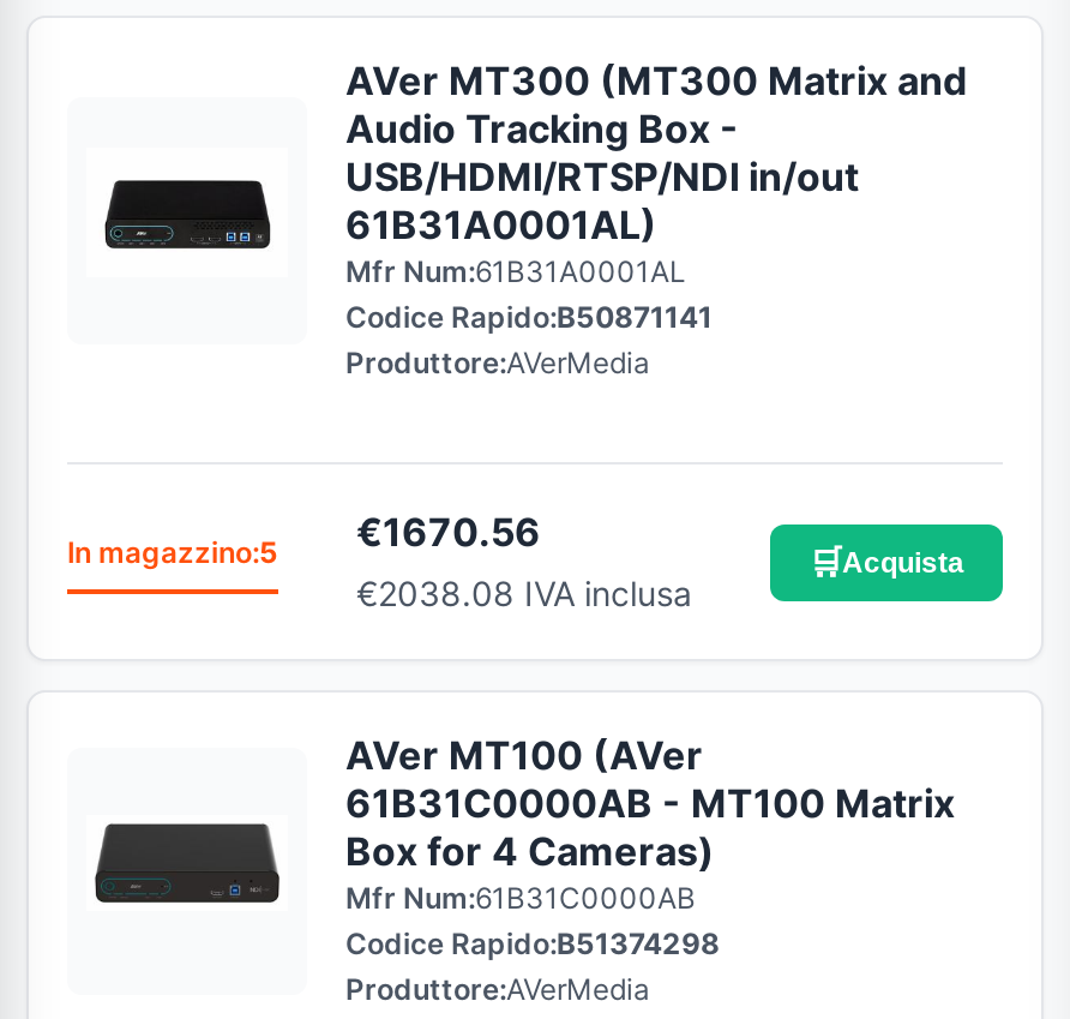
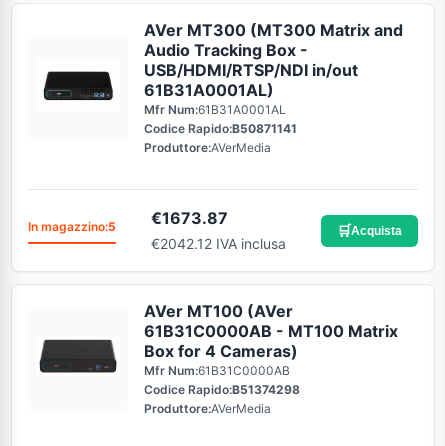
[356,508,541,556] €1670.56 -> [151,208,228,228] €1673.87
[356,573,692,613] €2038.08 IVA inclusa -> [151,235,286,252] €2042.12 IVA inclusa

